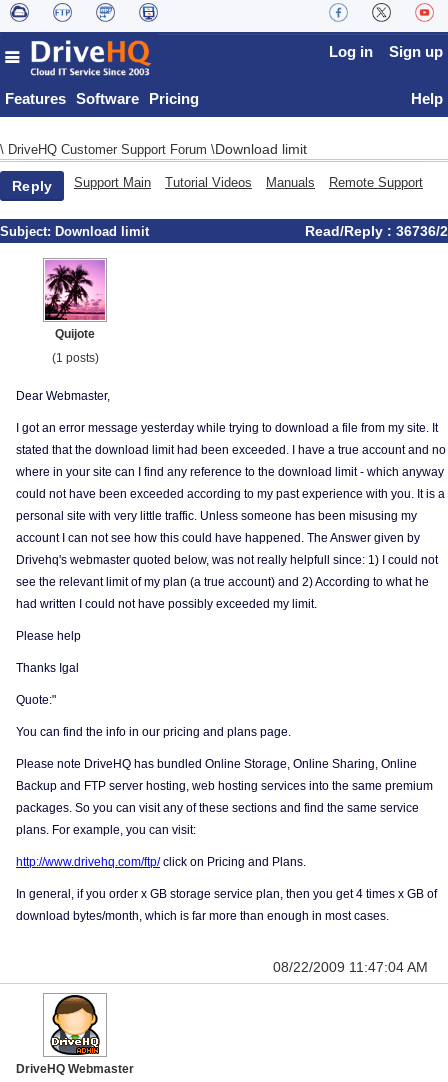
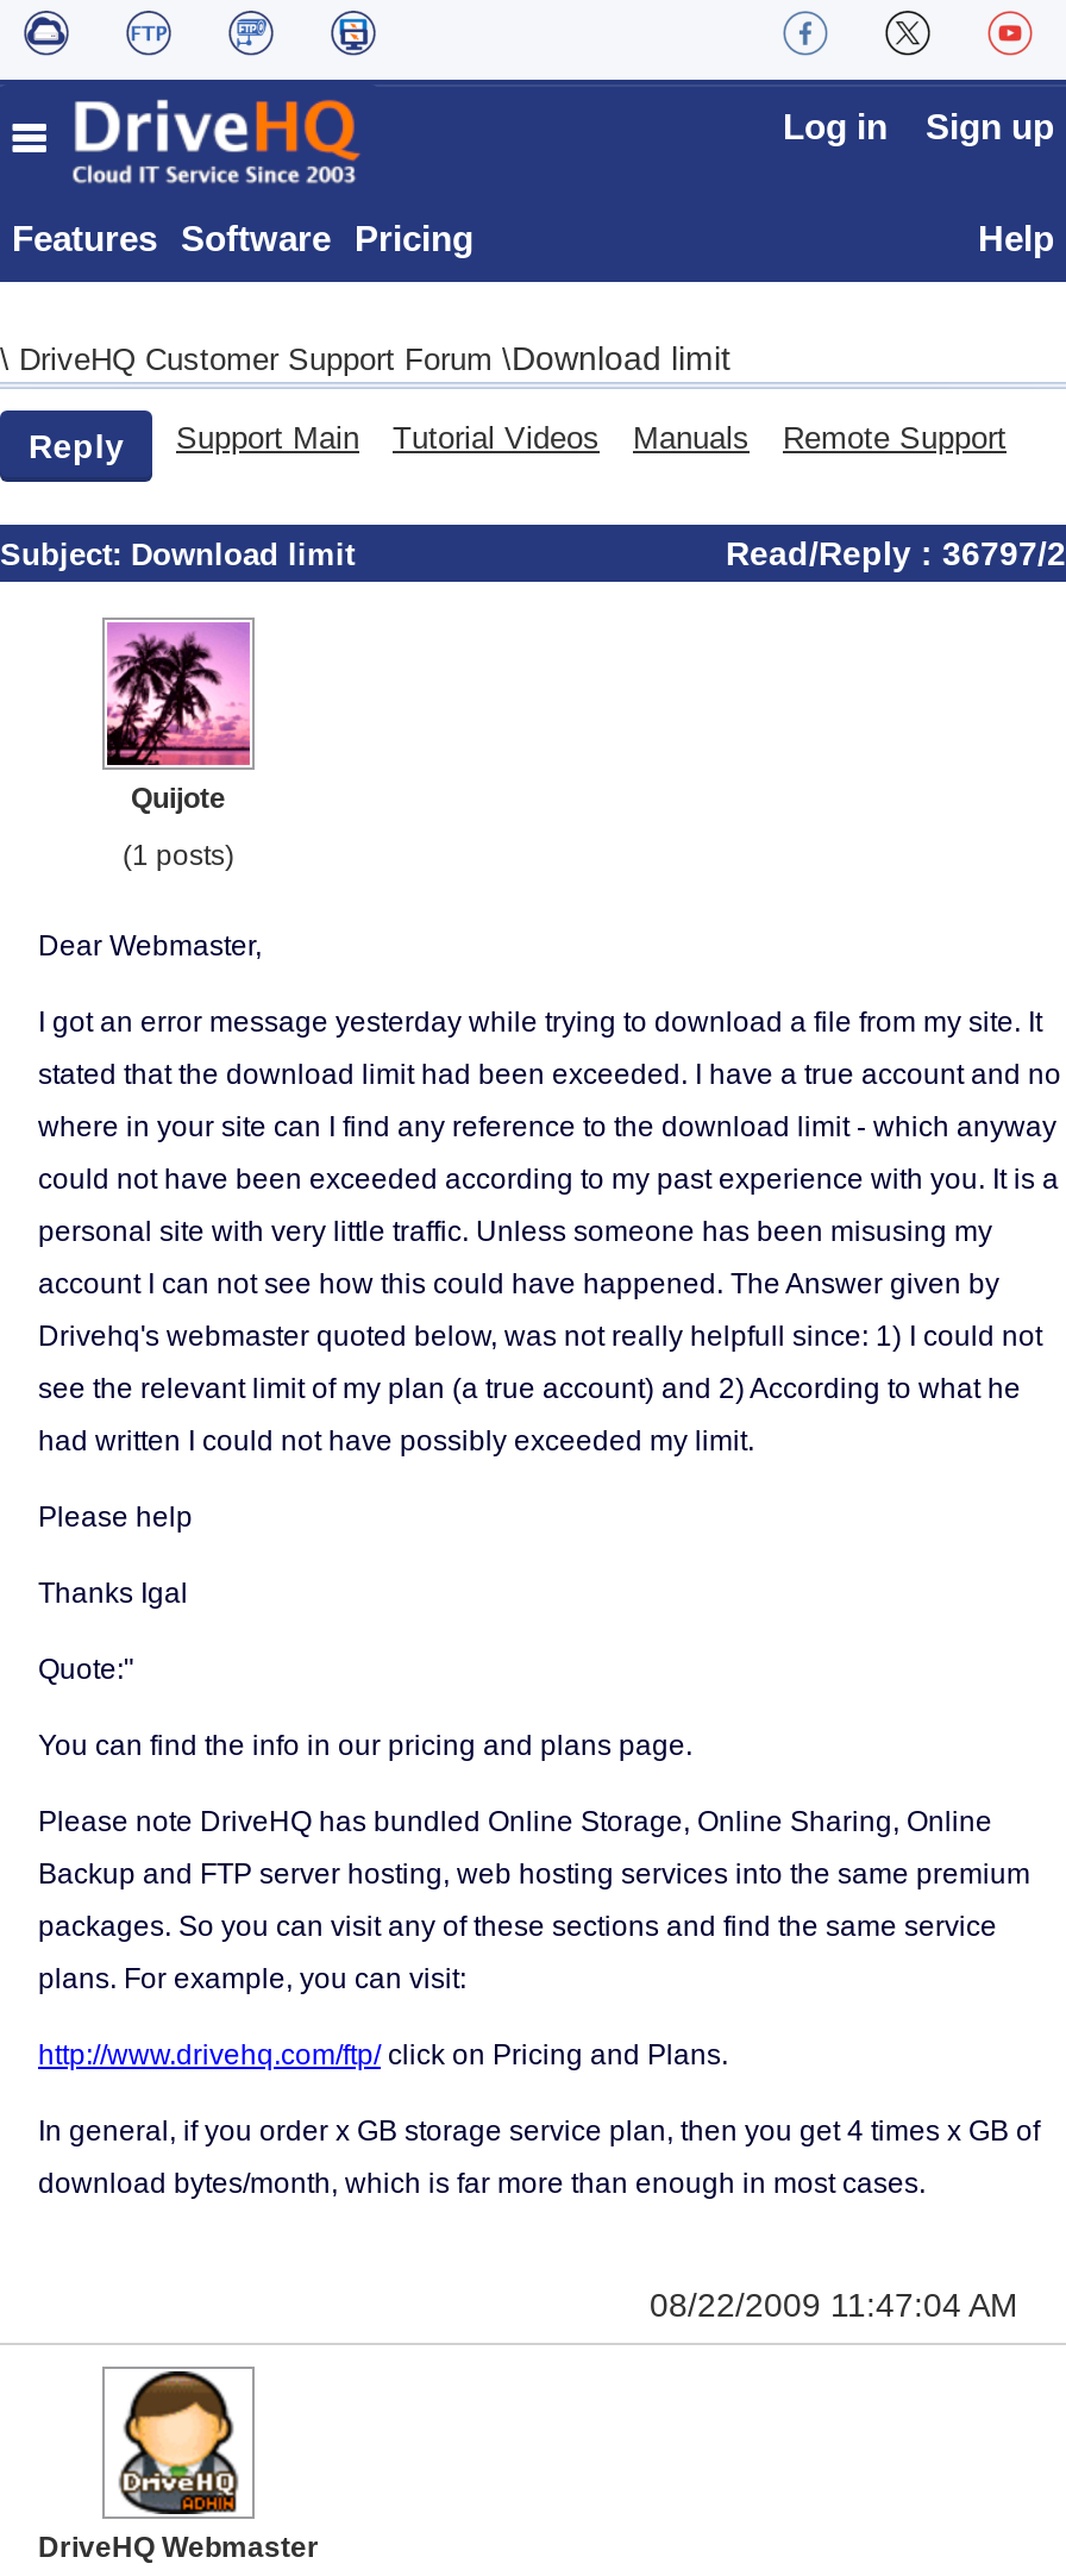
[305,223,448,239] Read/Reply : 36736/2 -> [726,534,1066,572] Read/Reply : 36797/2

